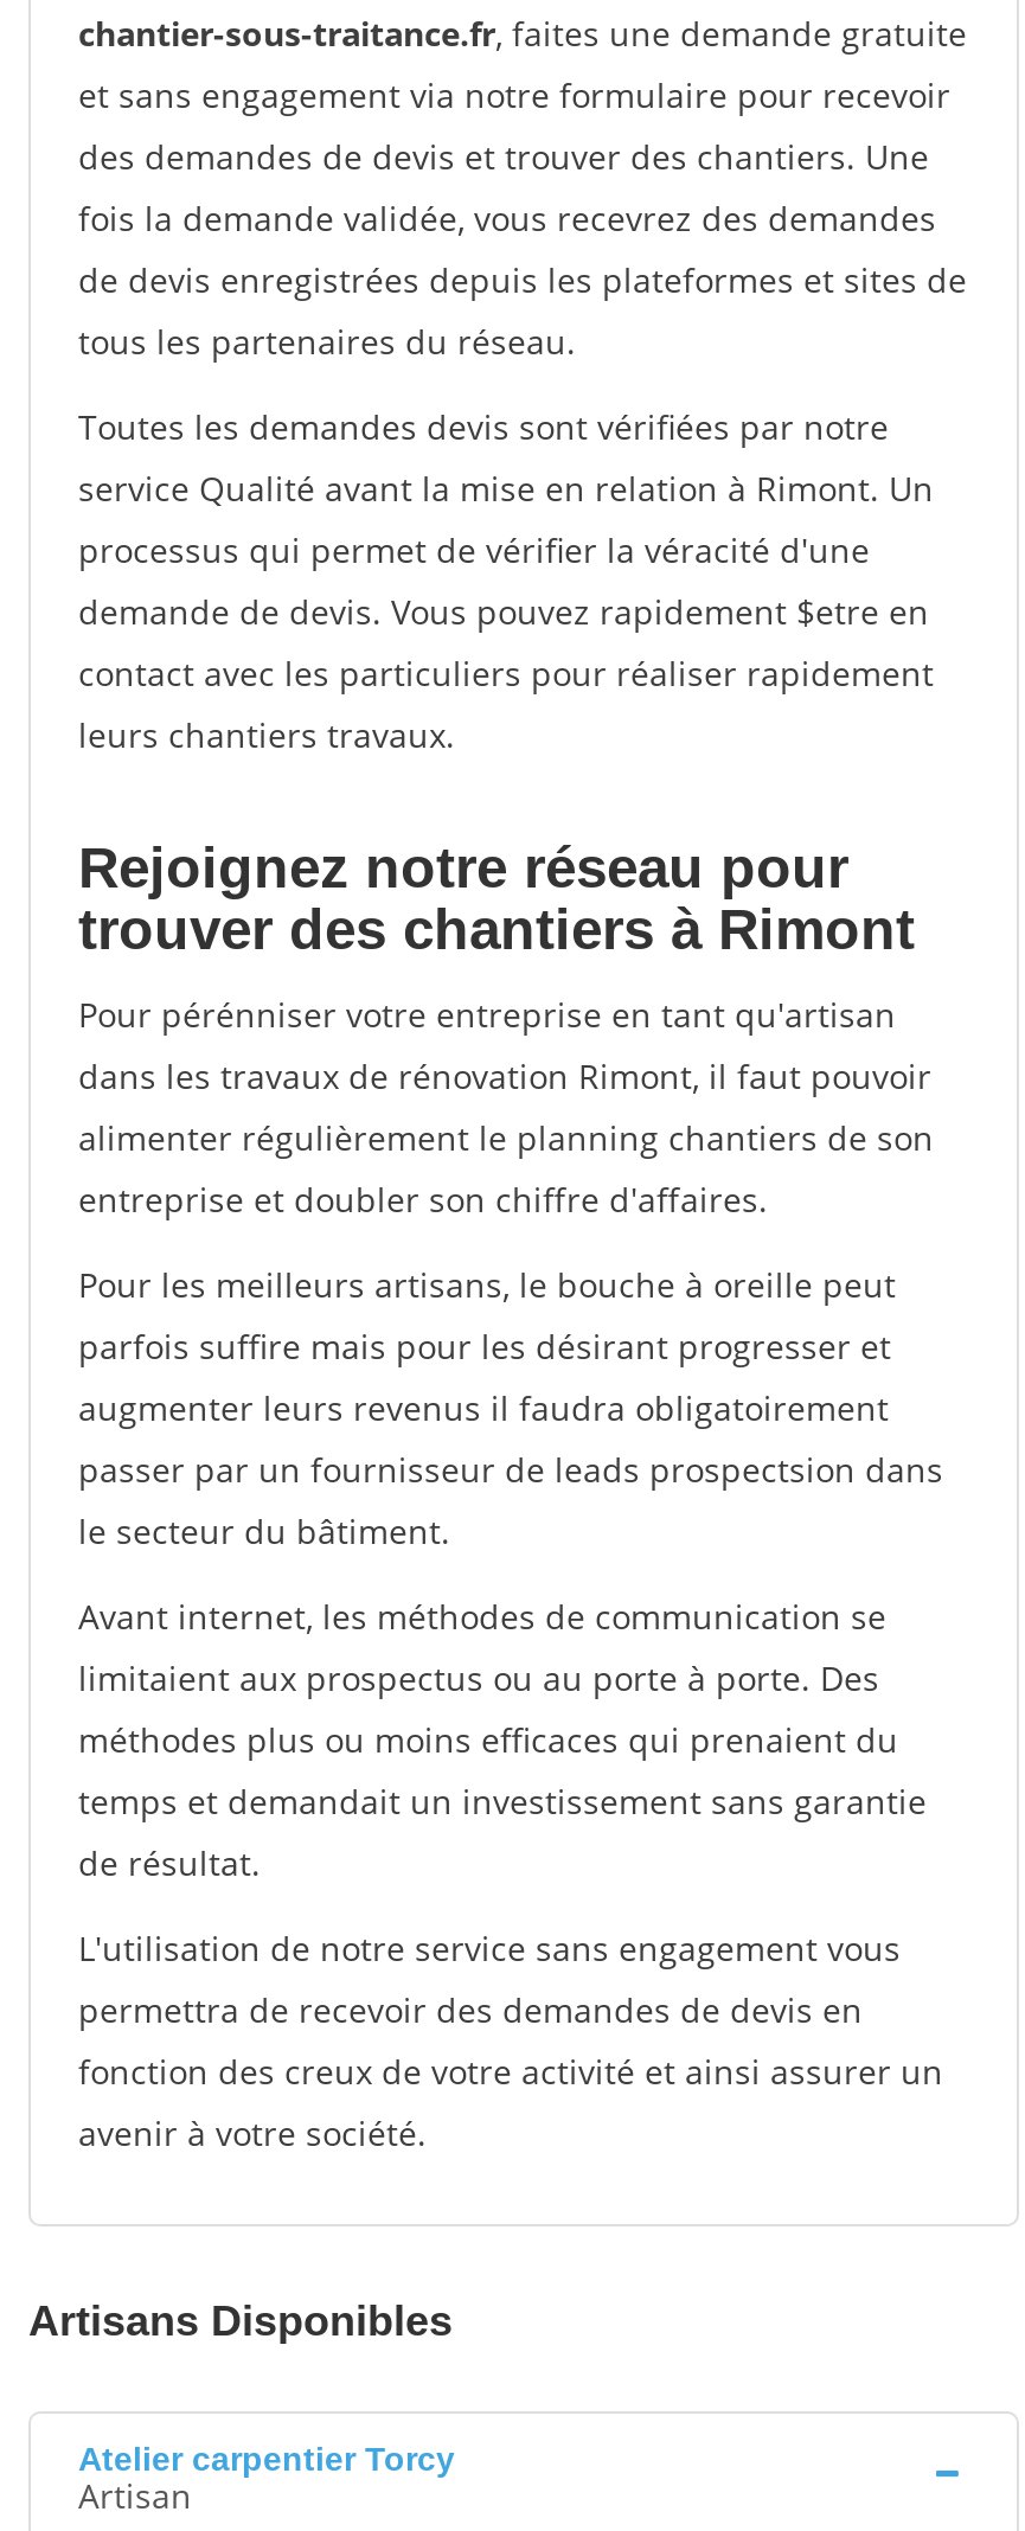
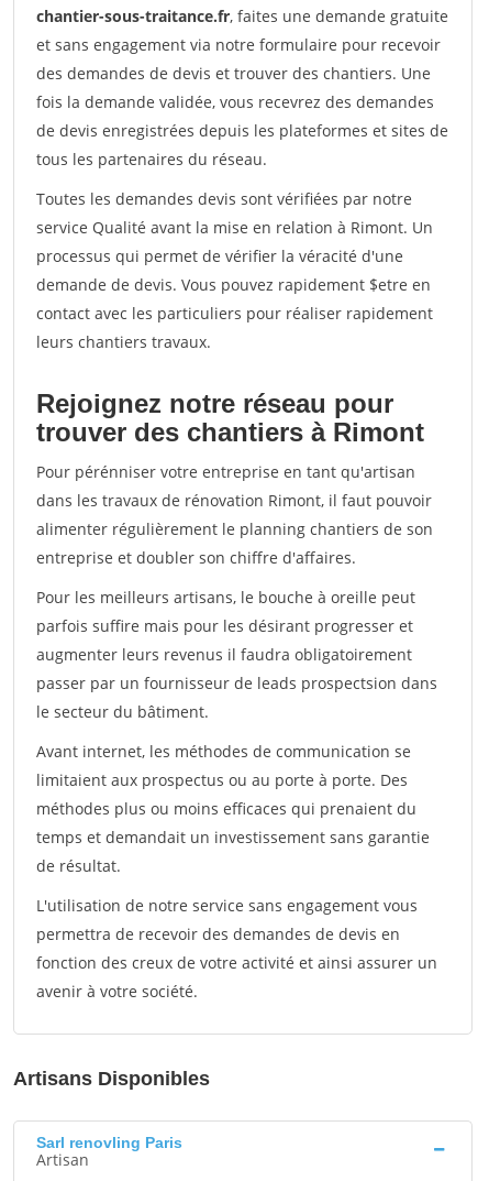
[78,2440,455,2478] Atelier carpentier Torcy -> [36,1134,182,1151] Sarl renovling Paris

